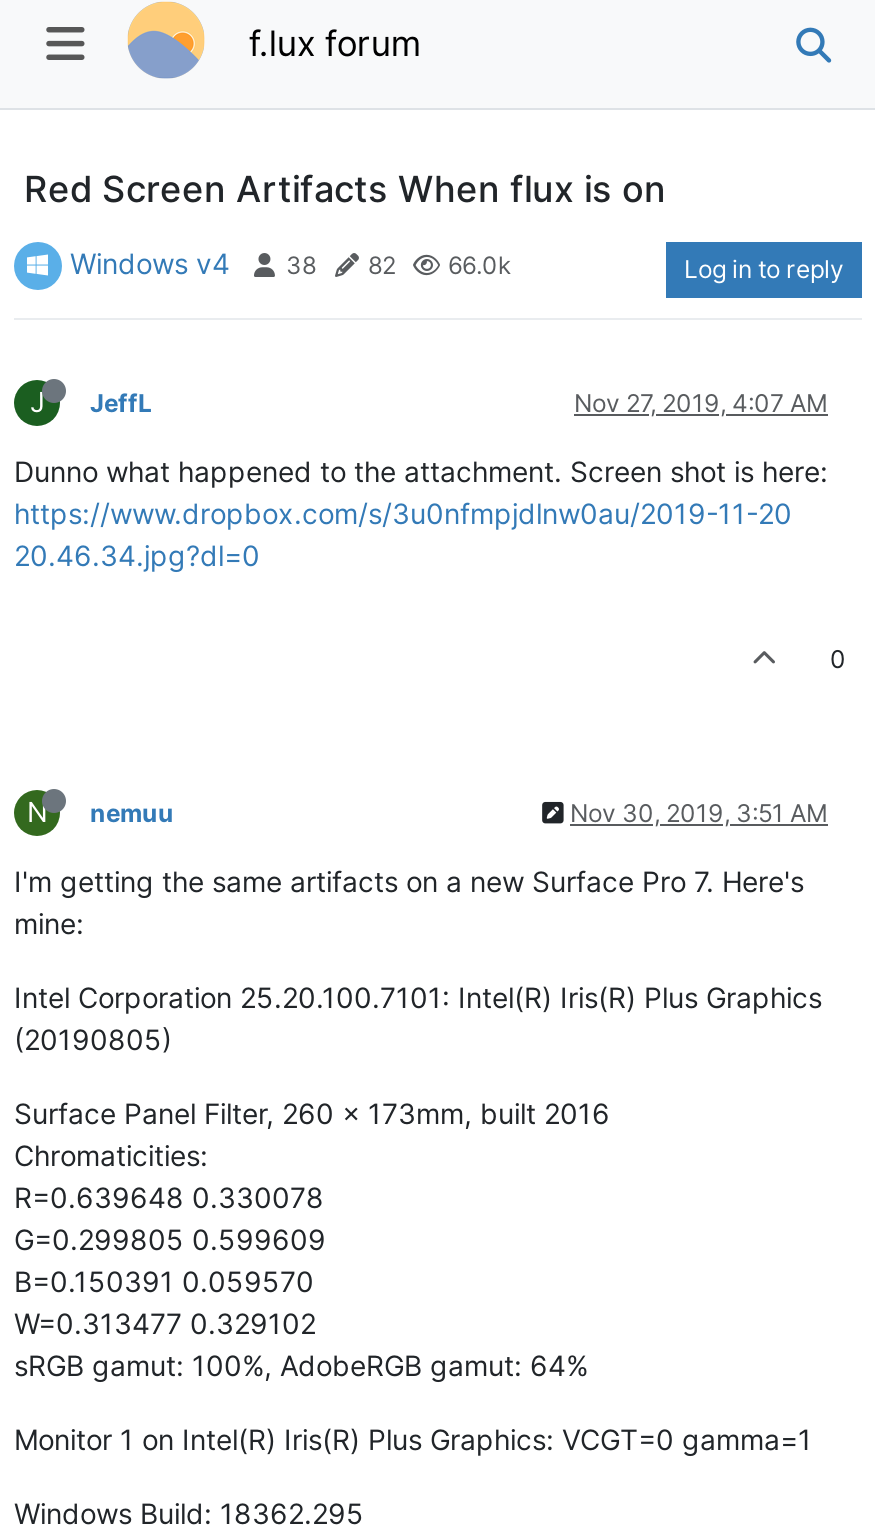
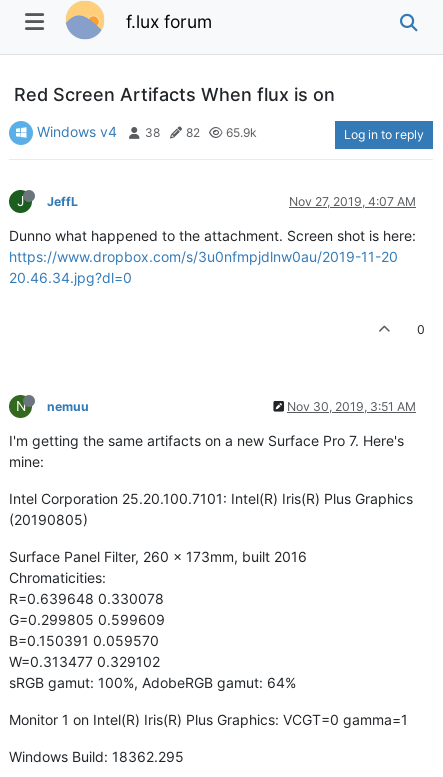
[70,246,512,280] Windows v4 38 82 66.0k -> [37,123,257,140] Windows v4 38 82 65.9k

